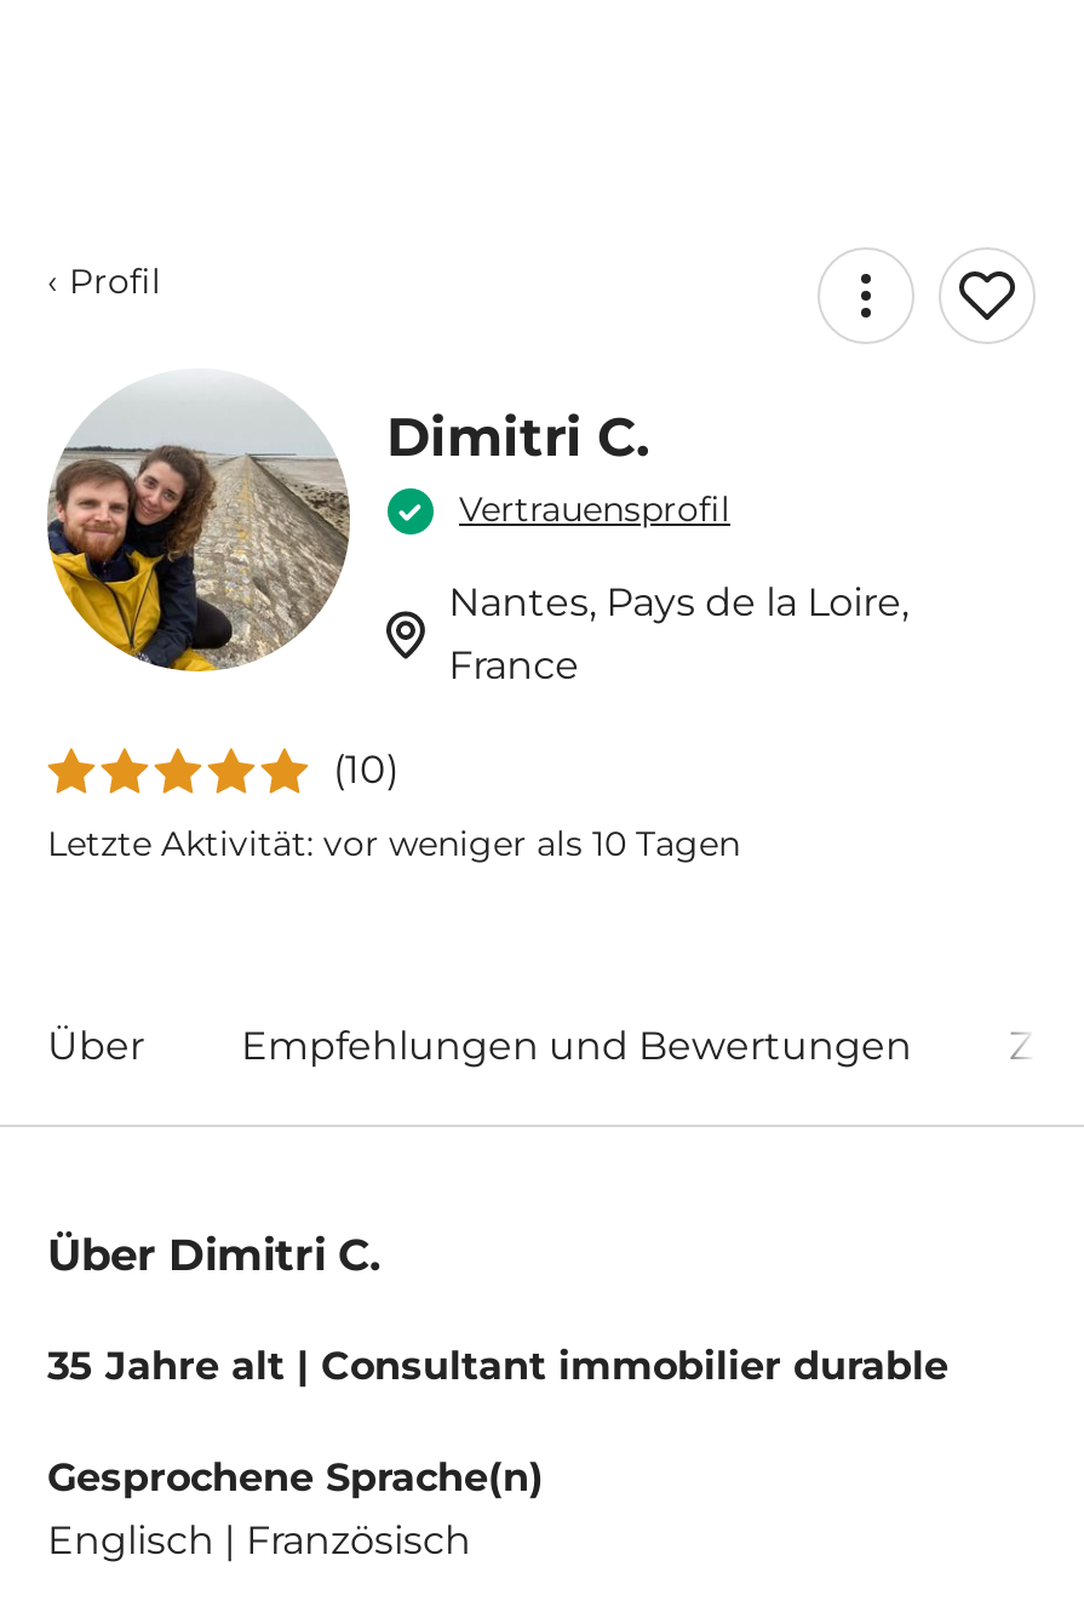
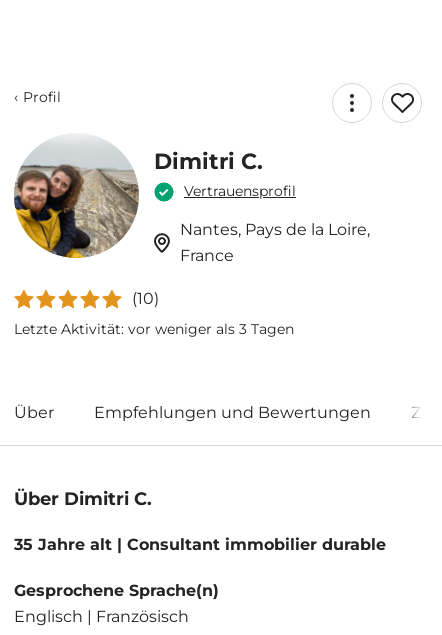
[47,822,740,865] Letzte Aktivität: vor weniger als 10 Tagen -> [14,320,294,338] Letzte Aktivität: vor weniger als 3 Tagen

